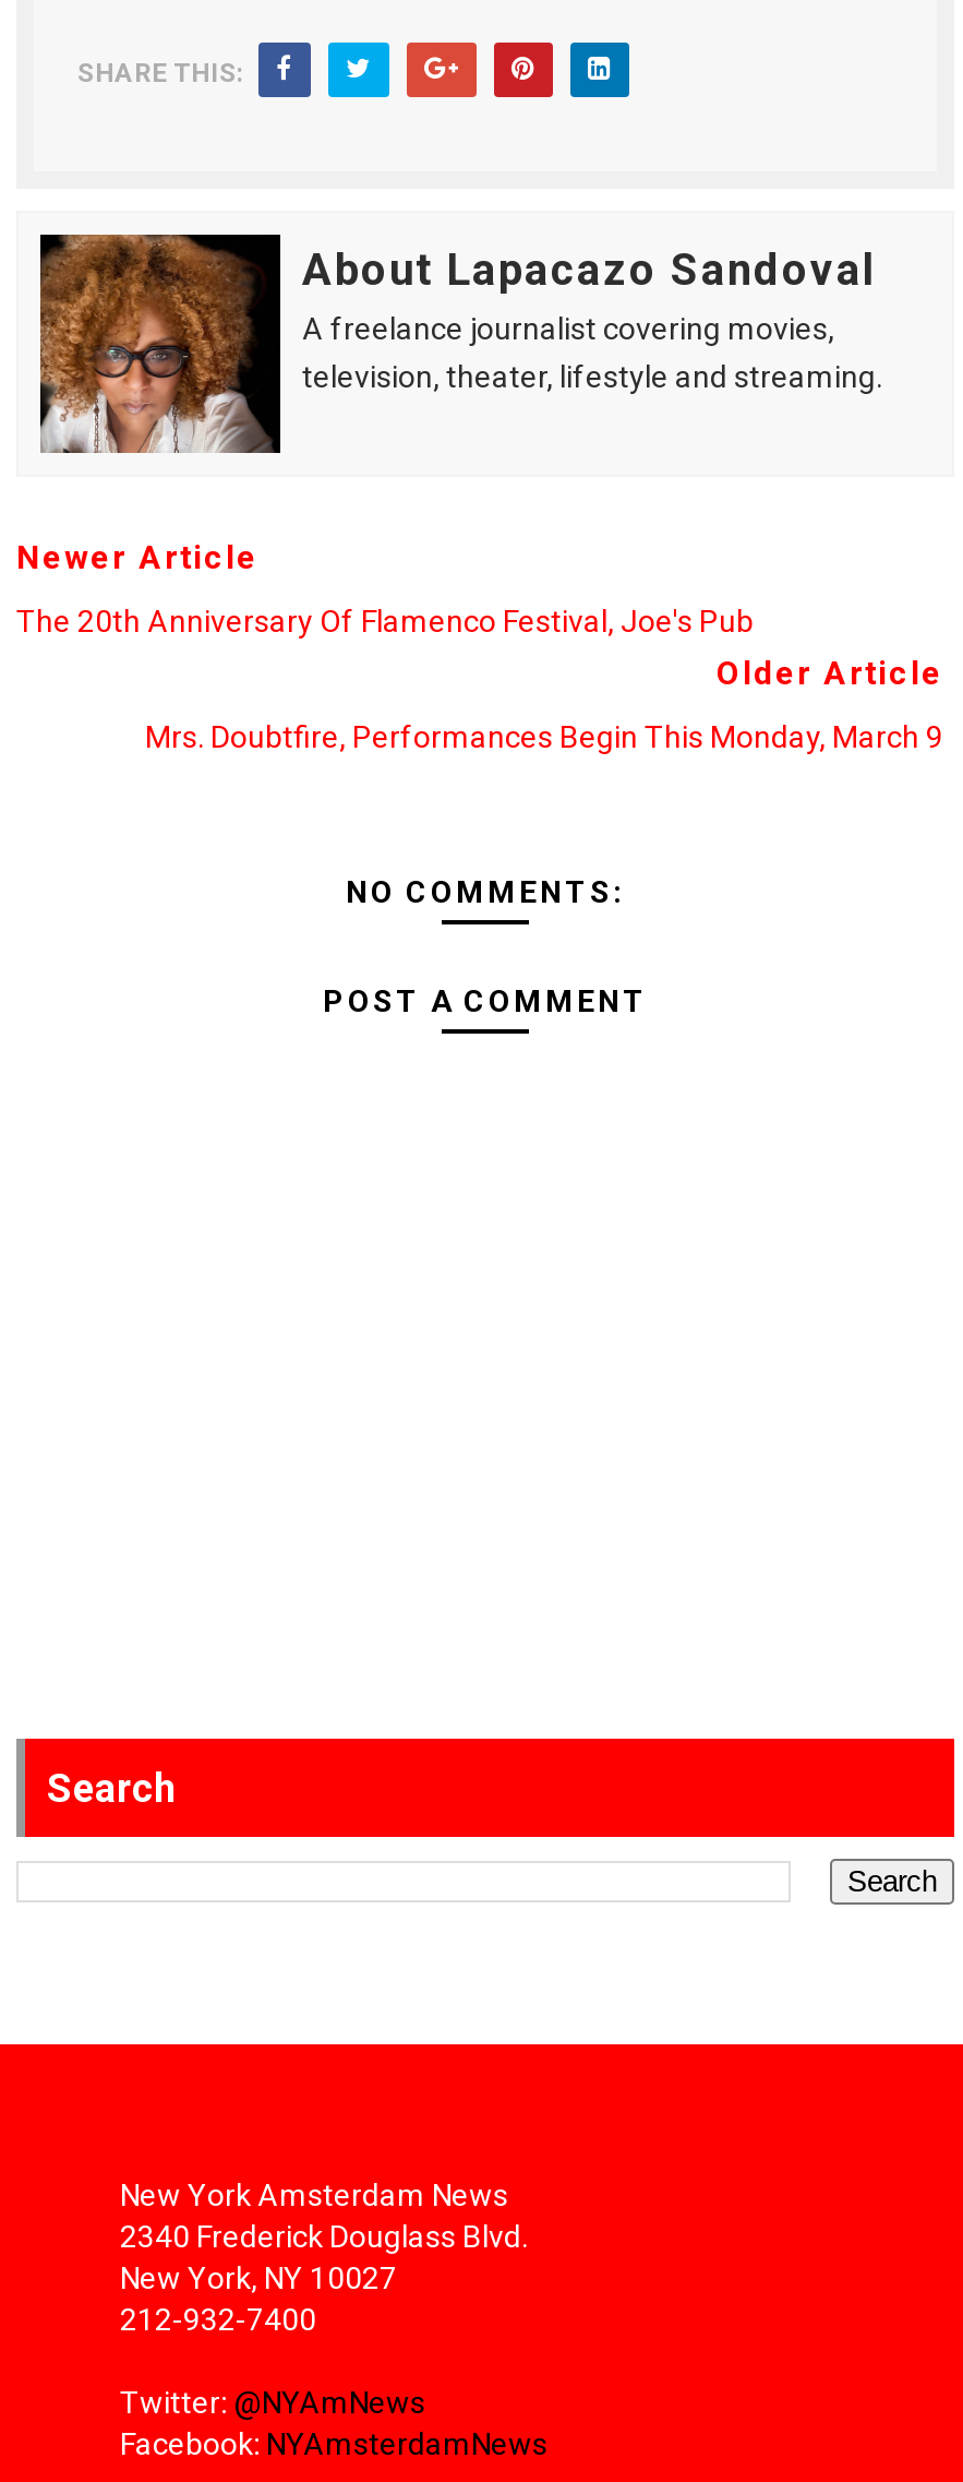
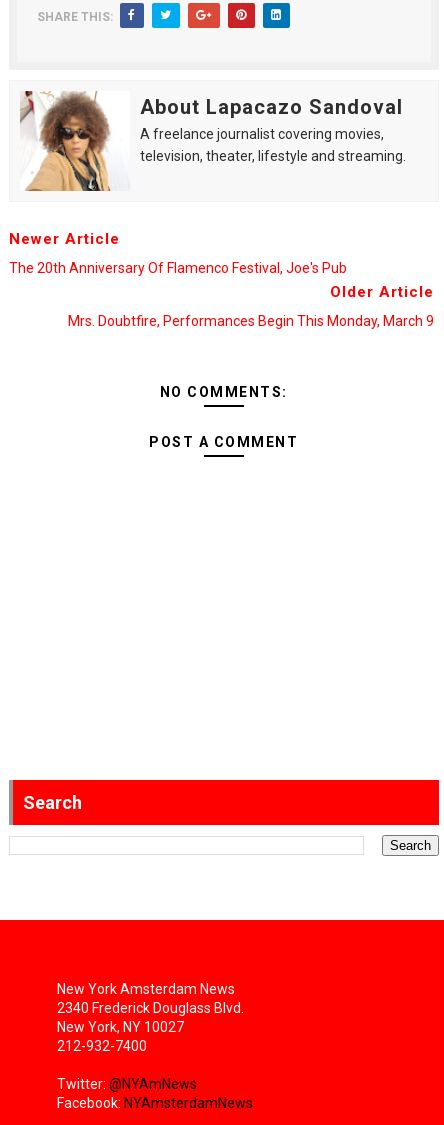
[38,232,282,455] [image] -> [20,91,130,192] [image]

